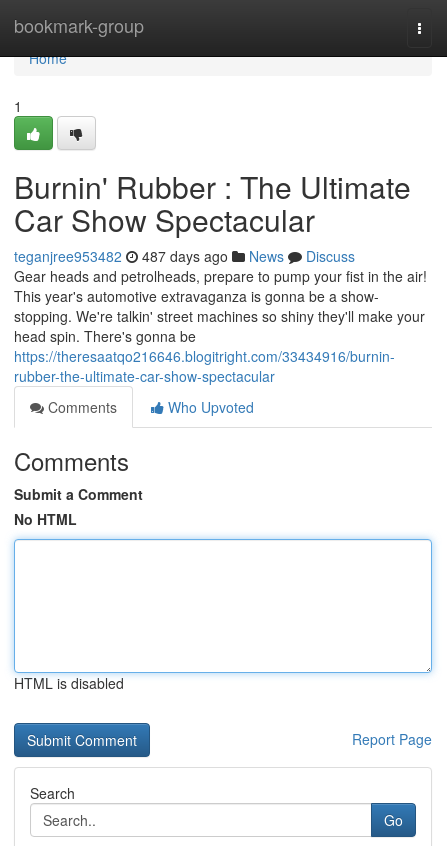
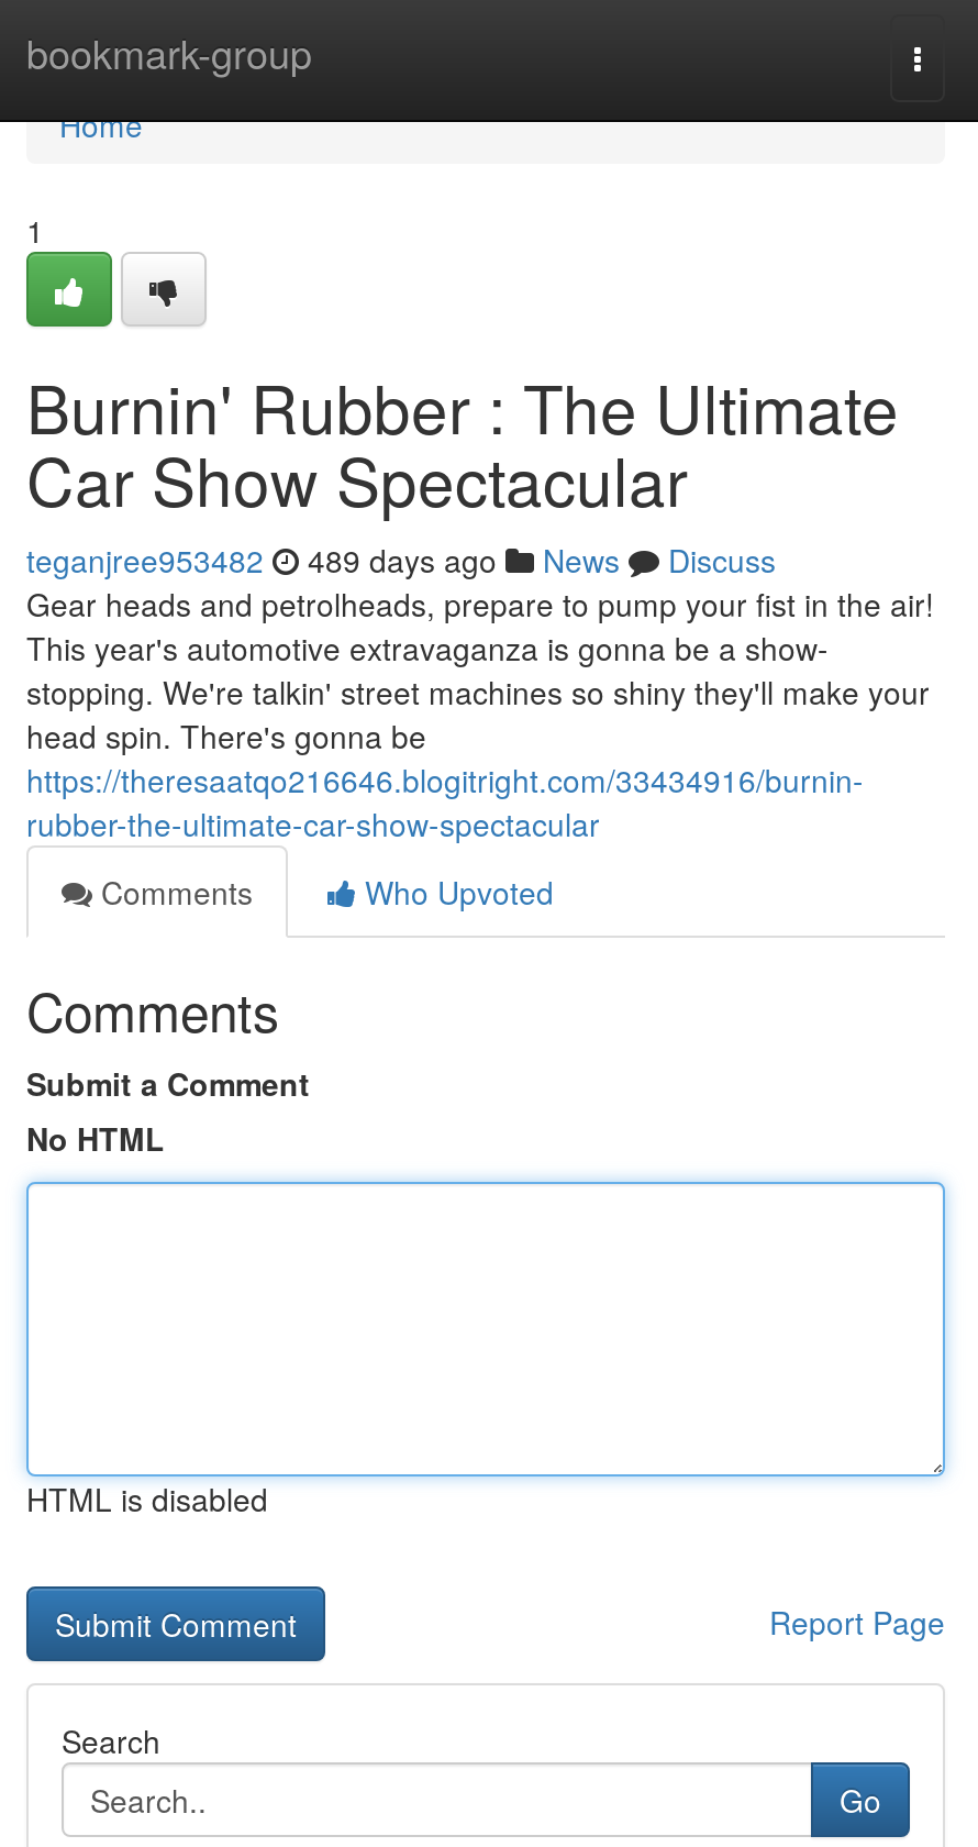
[14,246,355,266] teganjree953482 487 days ago News Discuss -> [26,538,776,582] teganjree953482 489 days ago News Discuss

